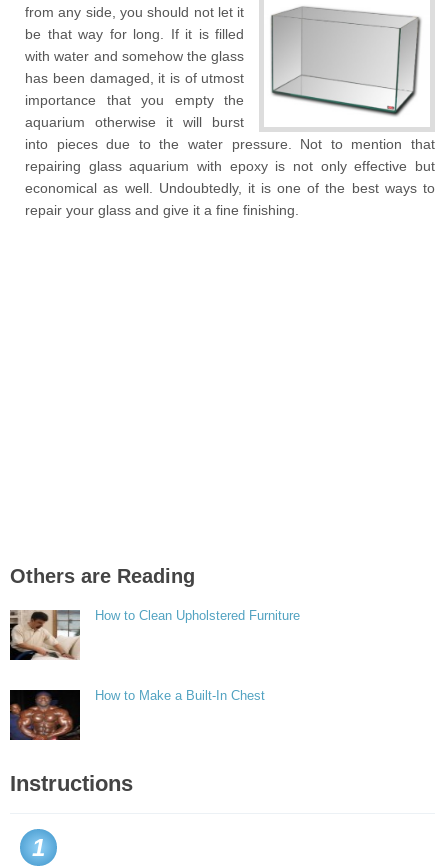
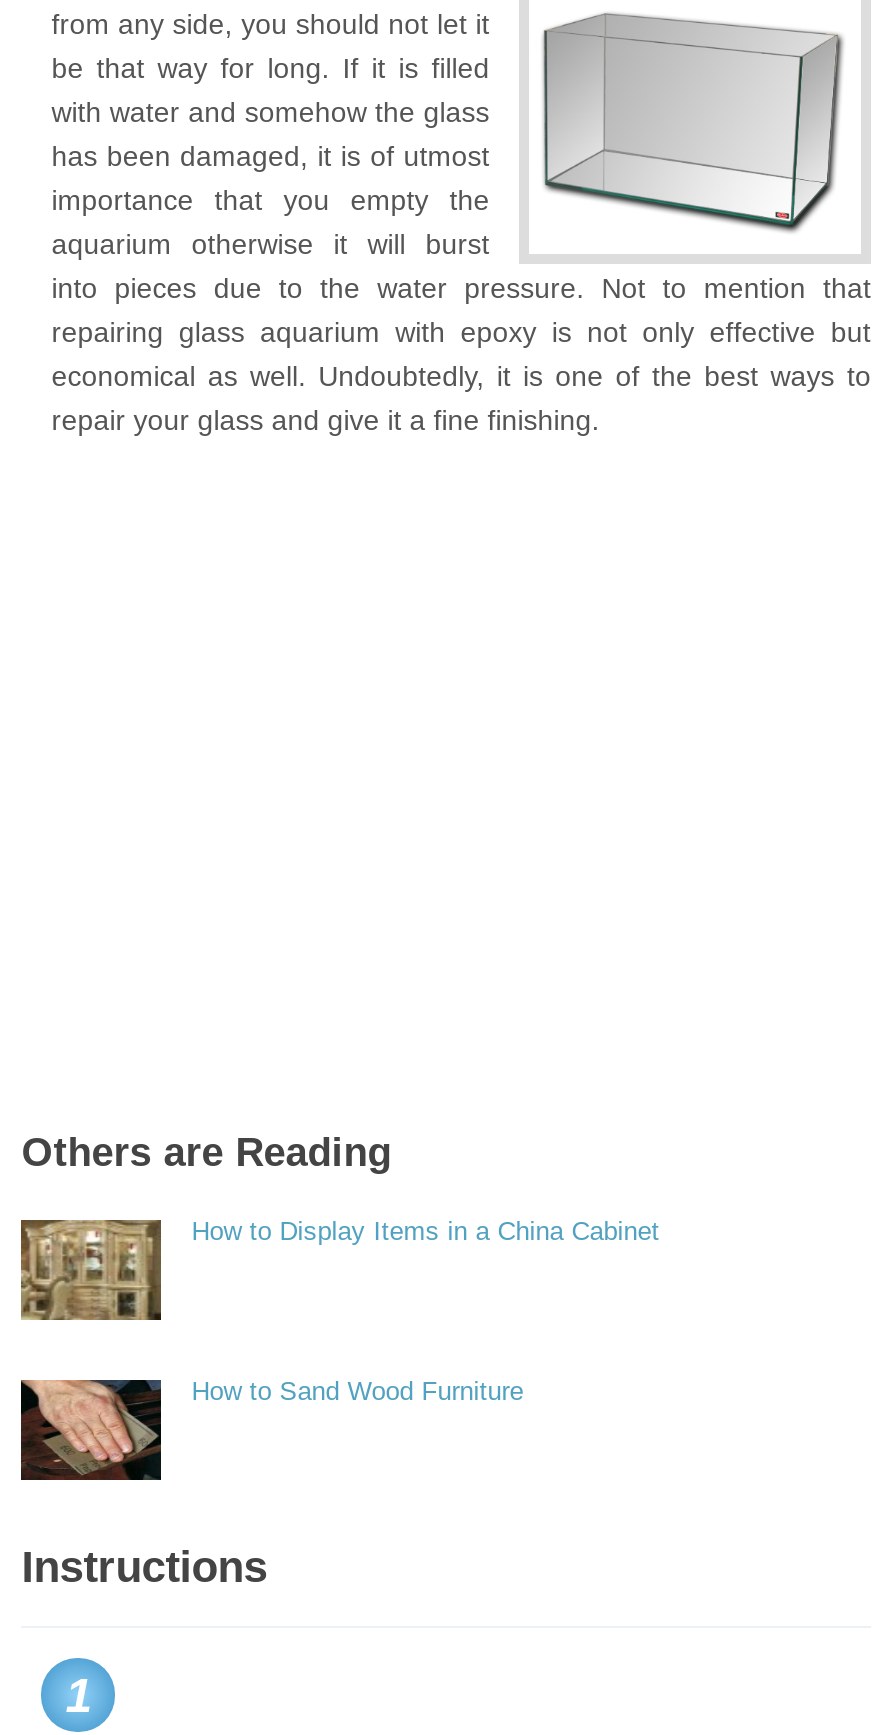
[9,608,300,661] [image] | How to Clean Upholstered Furniture -> [19,1216,659,1322] [image] | How to Display Items in a China Cabinet
[10,688,265,741] [image] | How to Make a Built-In Chest -> [19,1376,523,1482] [image] | How to Sand Wood Furniture

